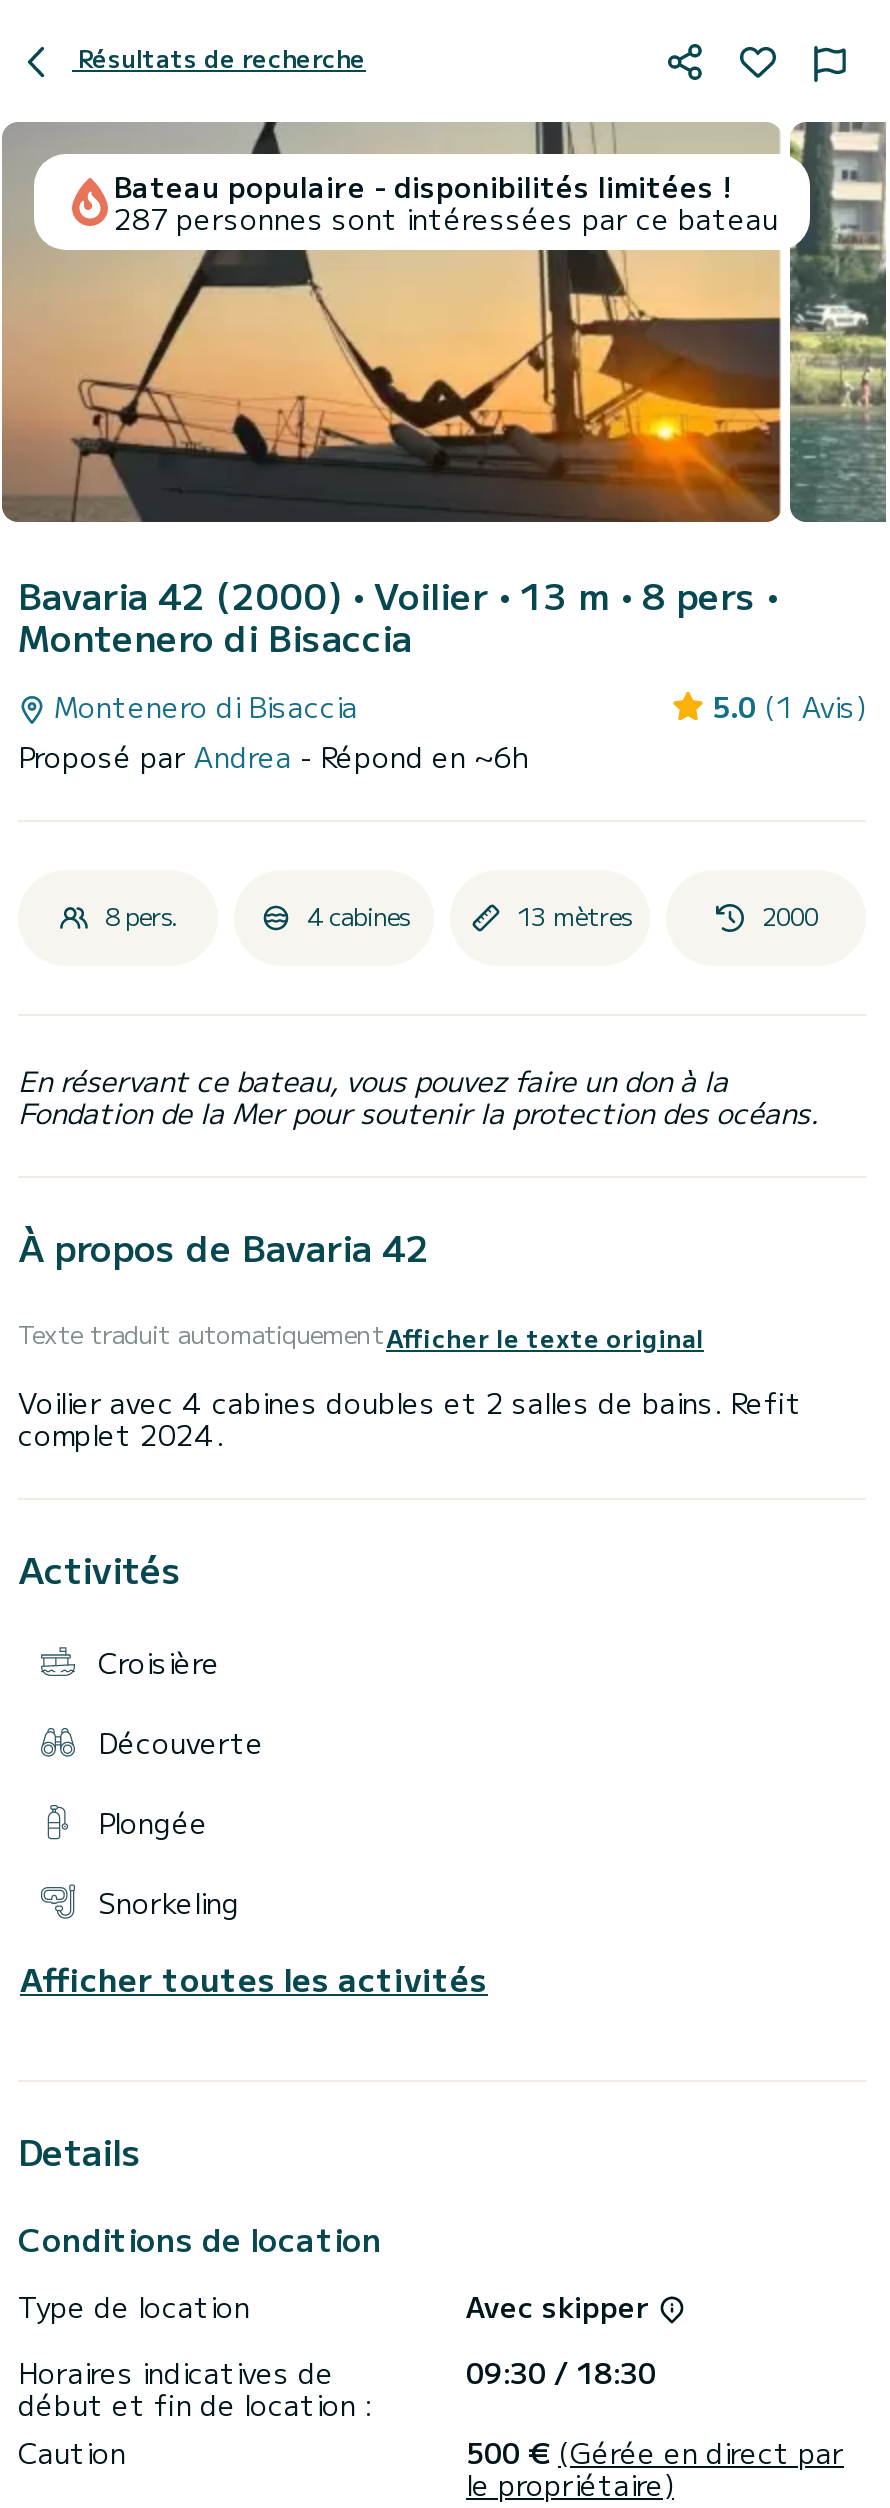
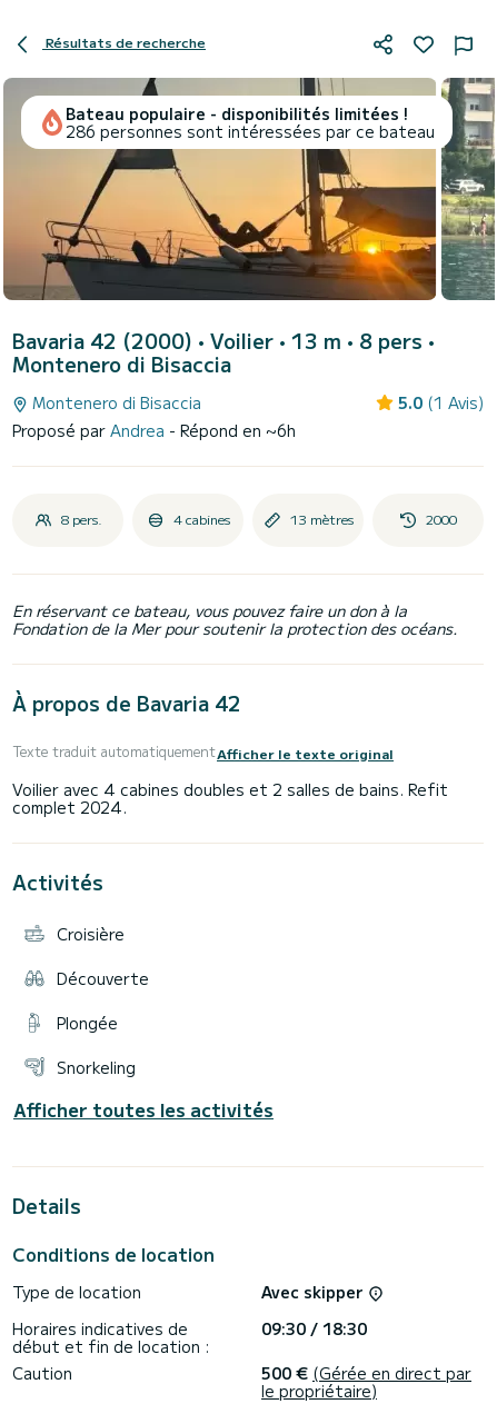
[114,198,778,238] 287 personnes sont intéressées par ce bateau -> [66,120,435,142] 286 personnes sont intéressées par ce bateau

